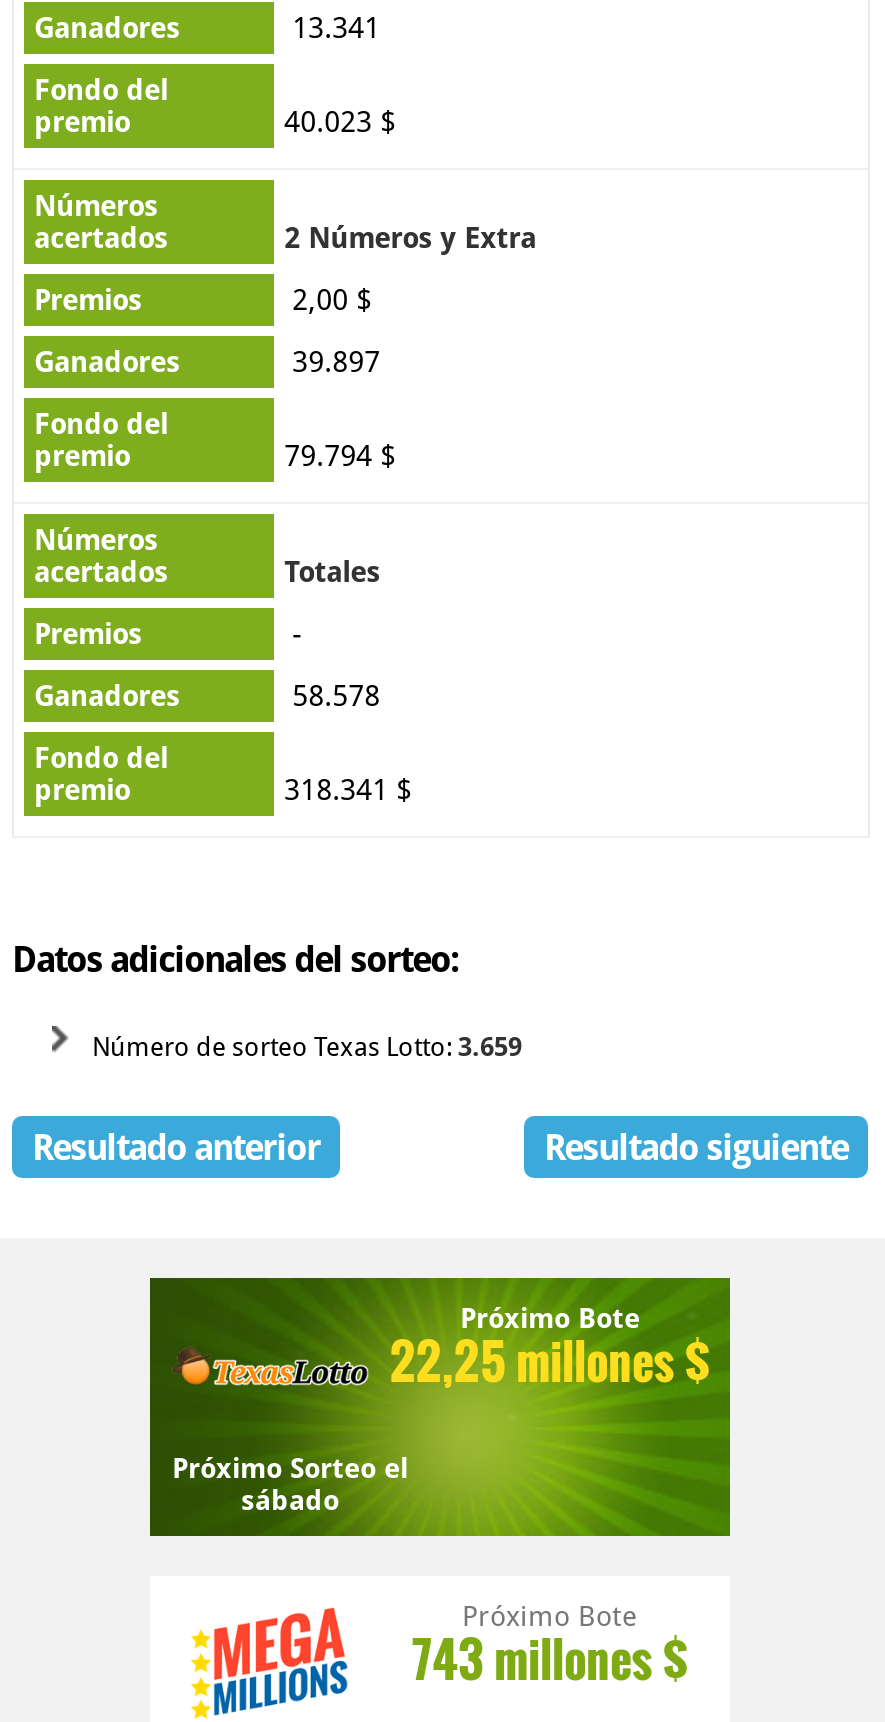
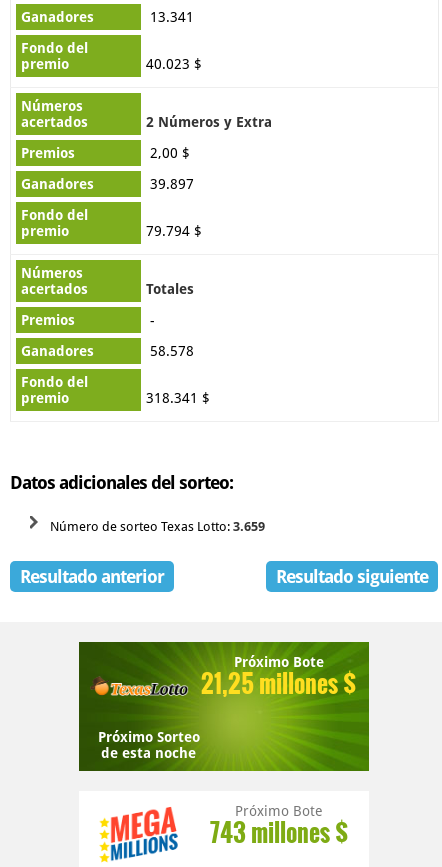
[390,1323,710,1395] 22,25 millones $ -> [201,664,356,700] 21,25 millones $
[172,1452,408,1516] Próximo Sorteo el | sábado -> [98,729,200,761] Próximo Sorteo | de esta noche

